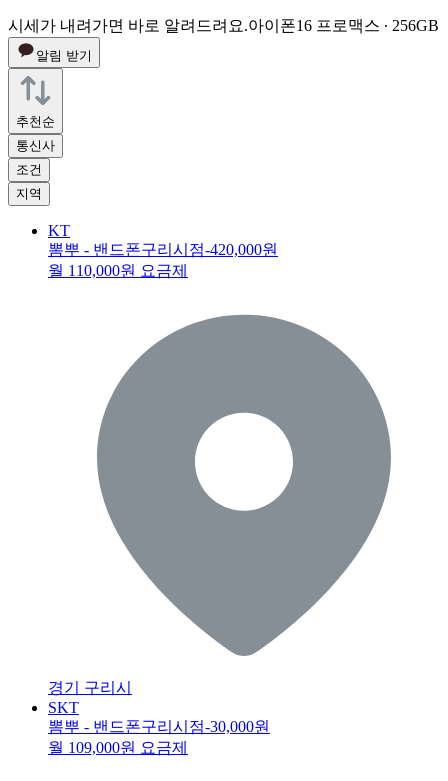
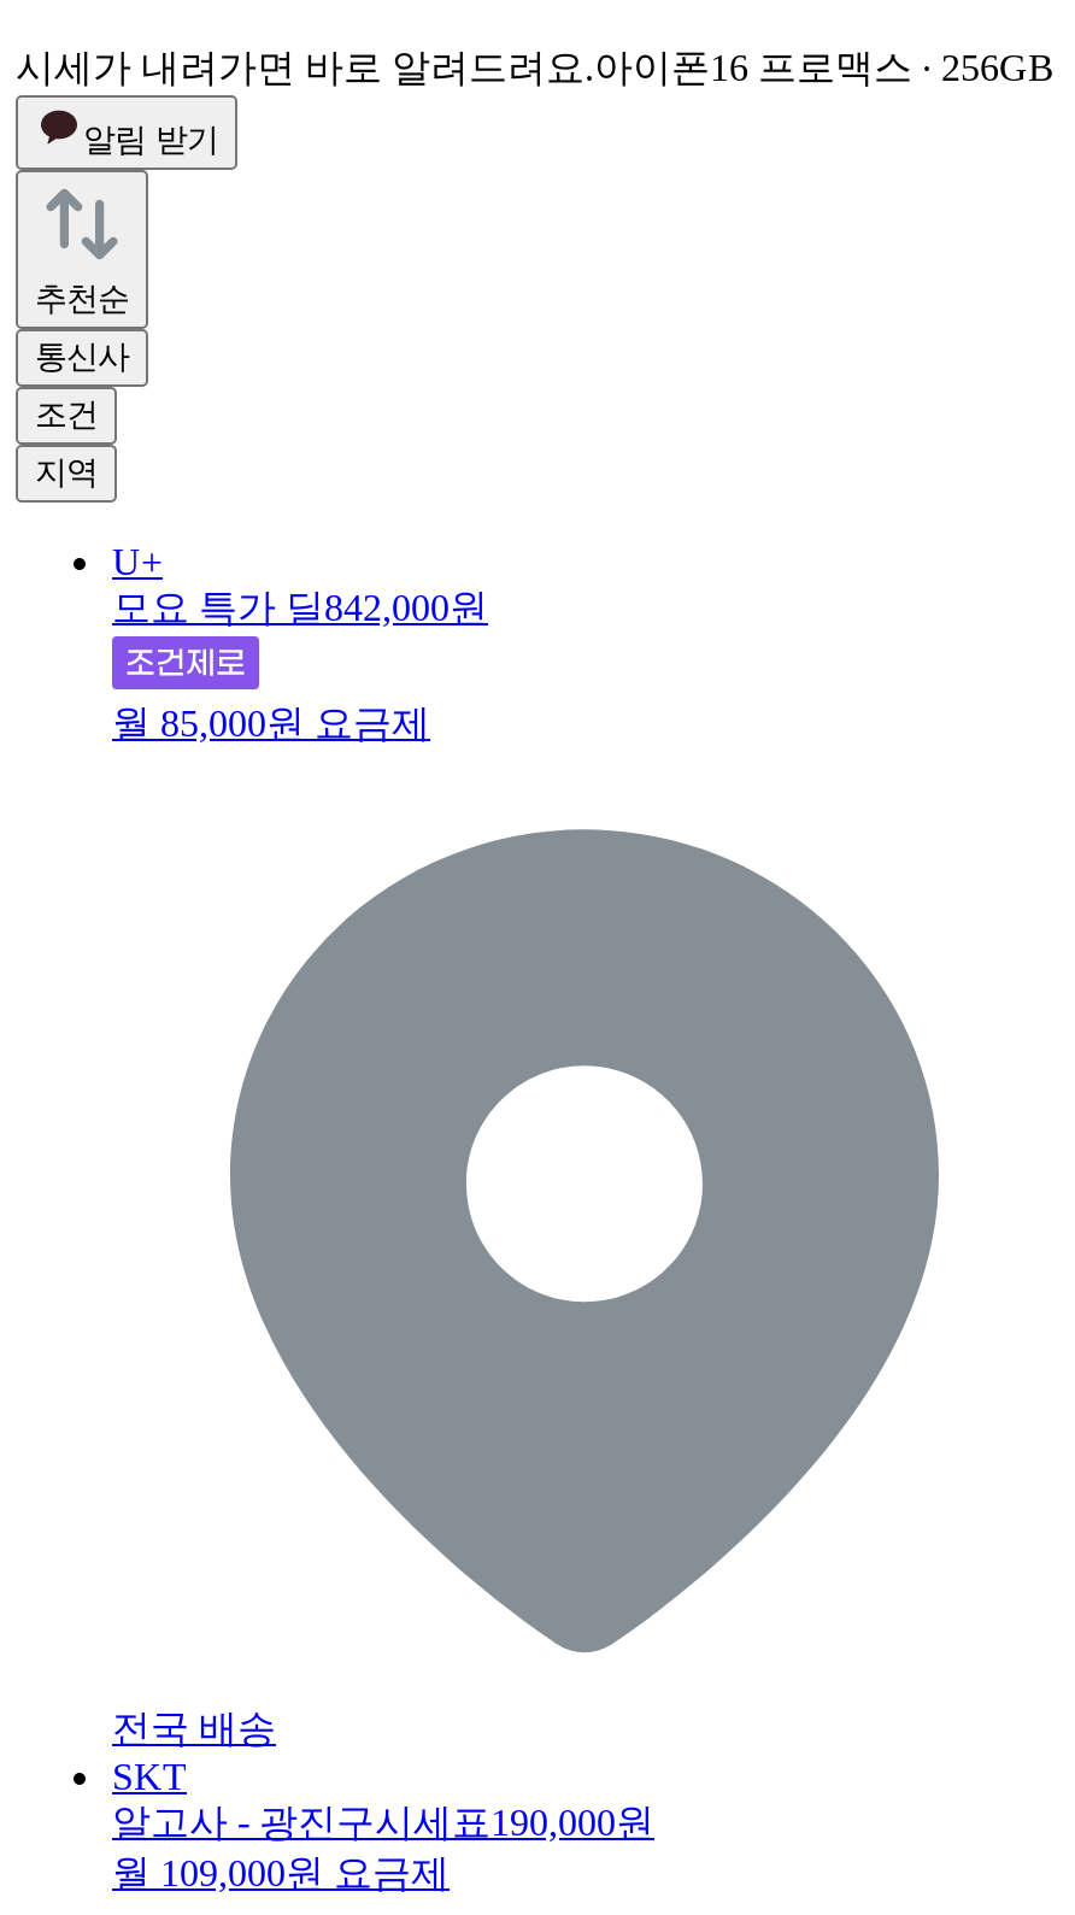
[48,221,278,278] KT | 뽐뿌 - 밴드폰구리시점 -420,000원 | 월 110,000원 요금제 -> [112,540,488,742] U+ | 모요 특가 딜 842,000원 | 월 85,000원 요금제
[48,678,132,695] 경기 구리시 -> [112,1707,276,1747] 전국 배송
[48,717,270,734] 뽐뿌 - 밴드폰구리시점 -30,000원 -> [112,1801,654,1841] 알고사 - 광진구시세표 190,000원

